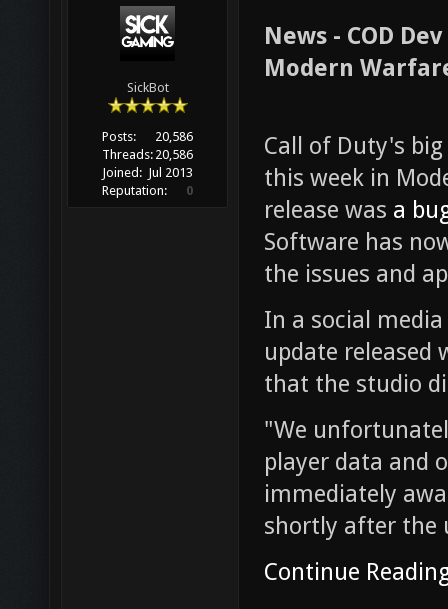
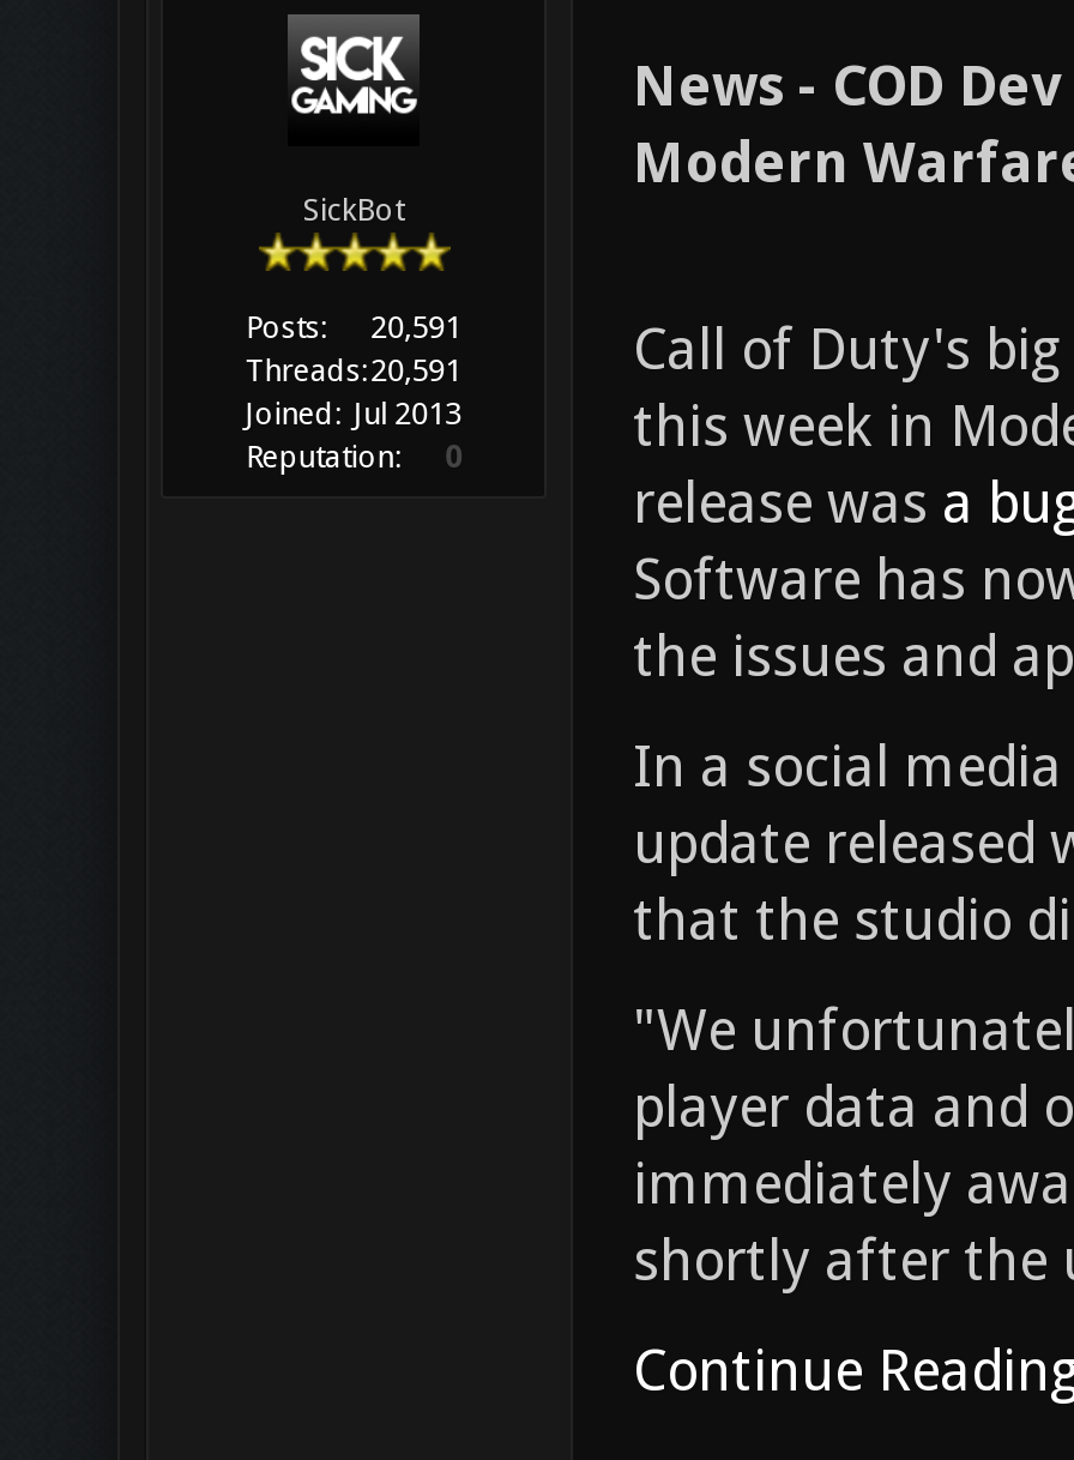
[102,129,193,144] Posts: 20,586 -> [245,310,462,346] Posts: 20,591
[102,147,193,162] Threads: 20,586 -> [245,353,462,389] Threads: 20,591

